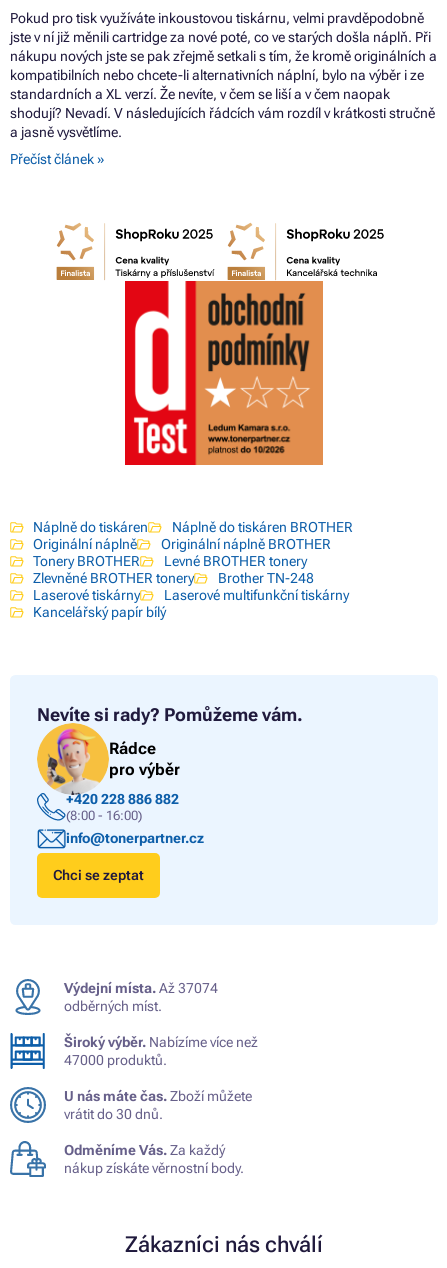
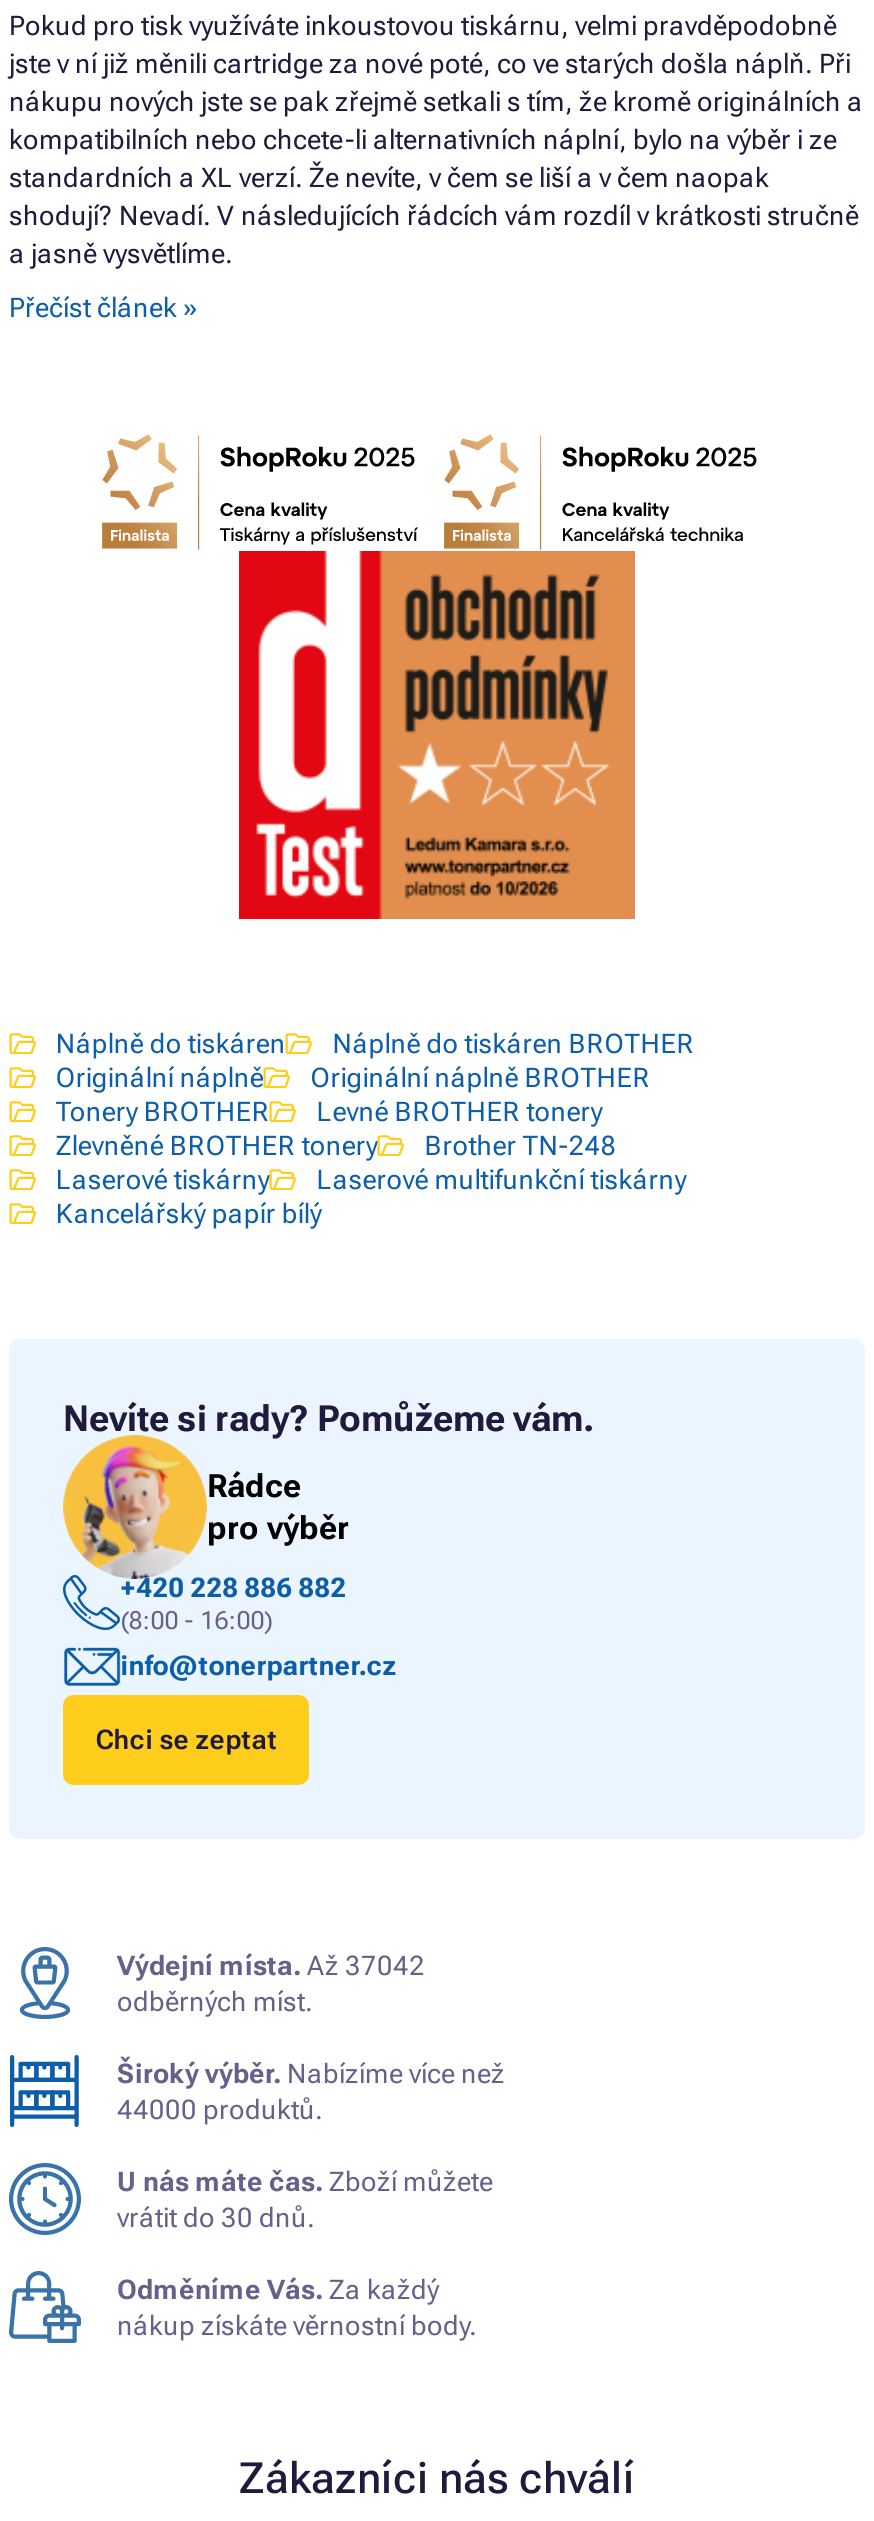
[64,980,218,996] Výdejní místa. Až 37074 -> [117,1949,425,1981] Výdejní místa. Až 37042
[64,1052,167,1068] 47000 produktů. -> [117,2093,323,2125] 44000 produktů.

